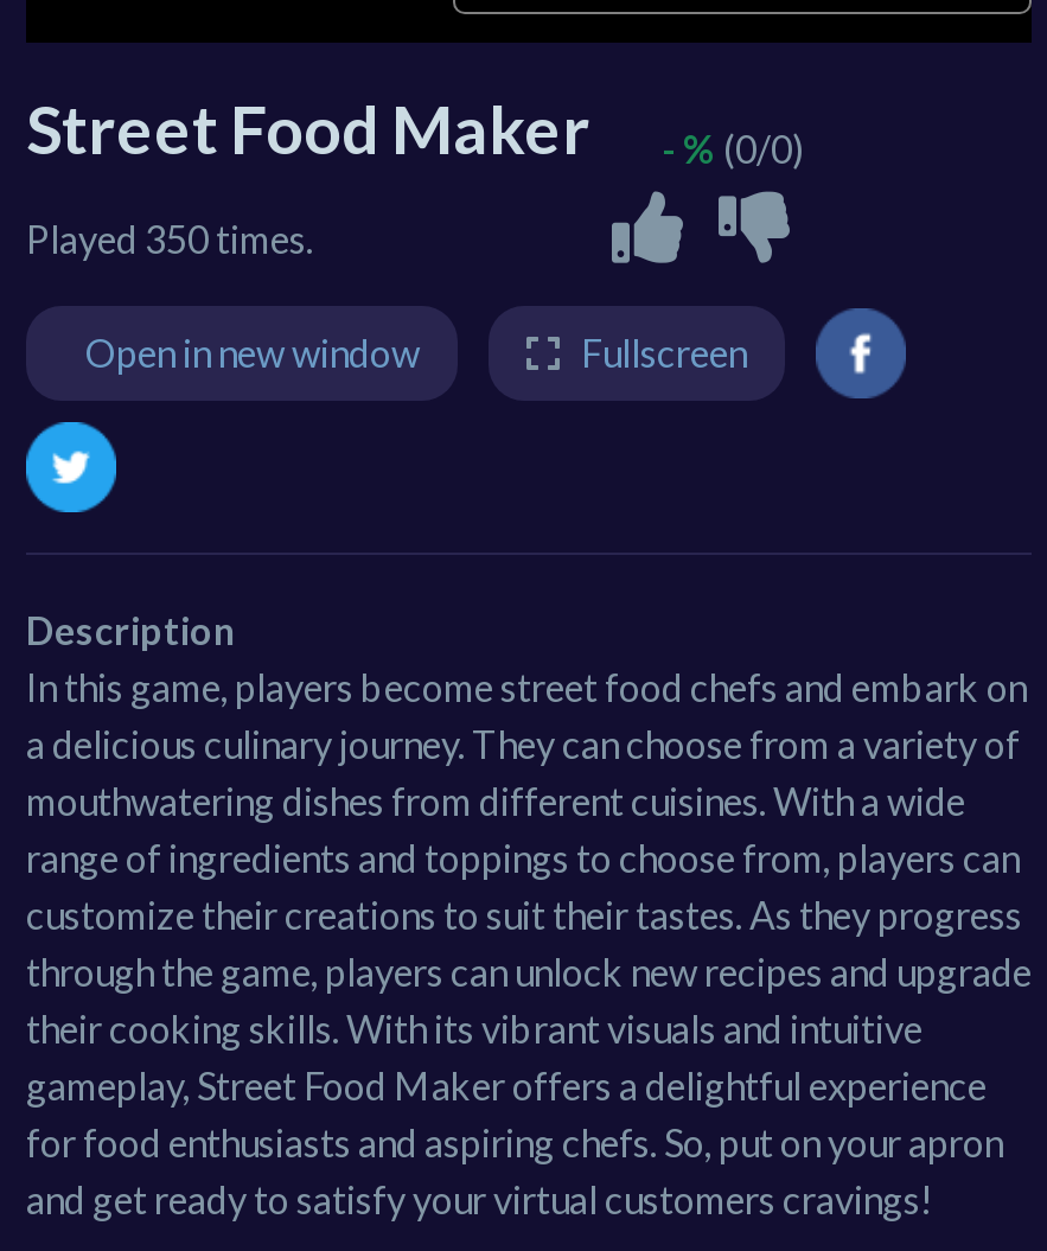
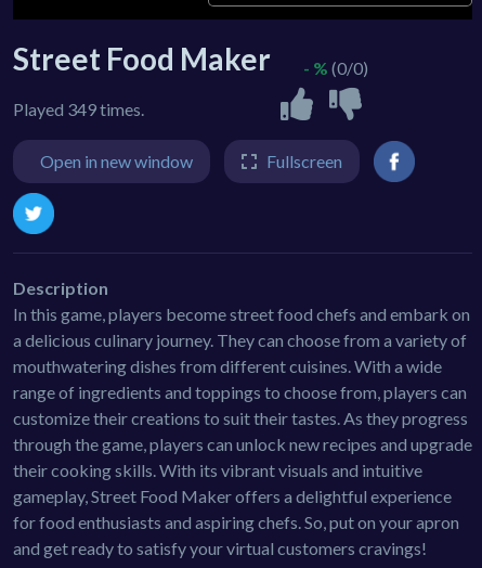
[26,216,313,261] Played 350 times. -> [13,99,144,119] Played 349 times.

